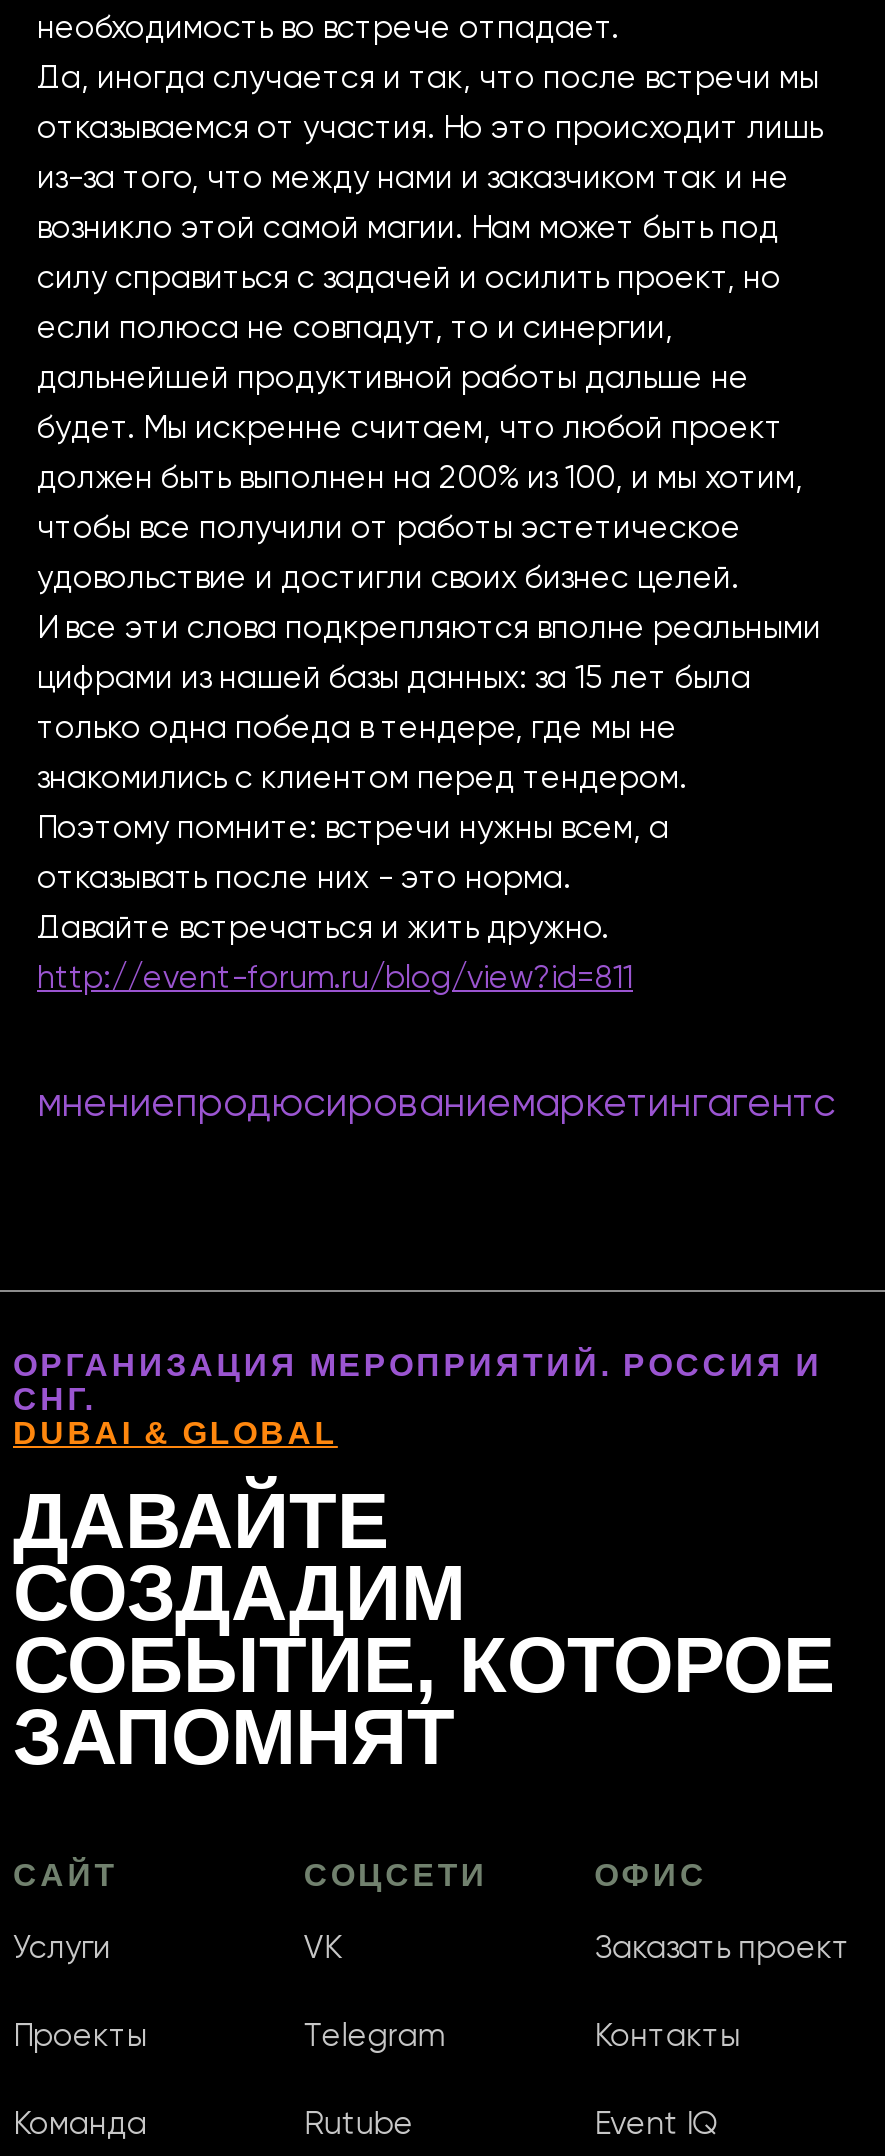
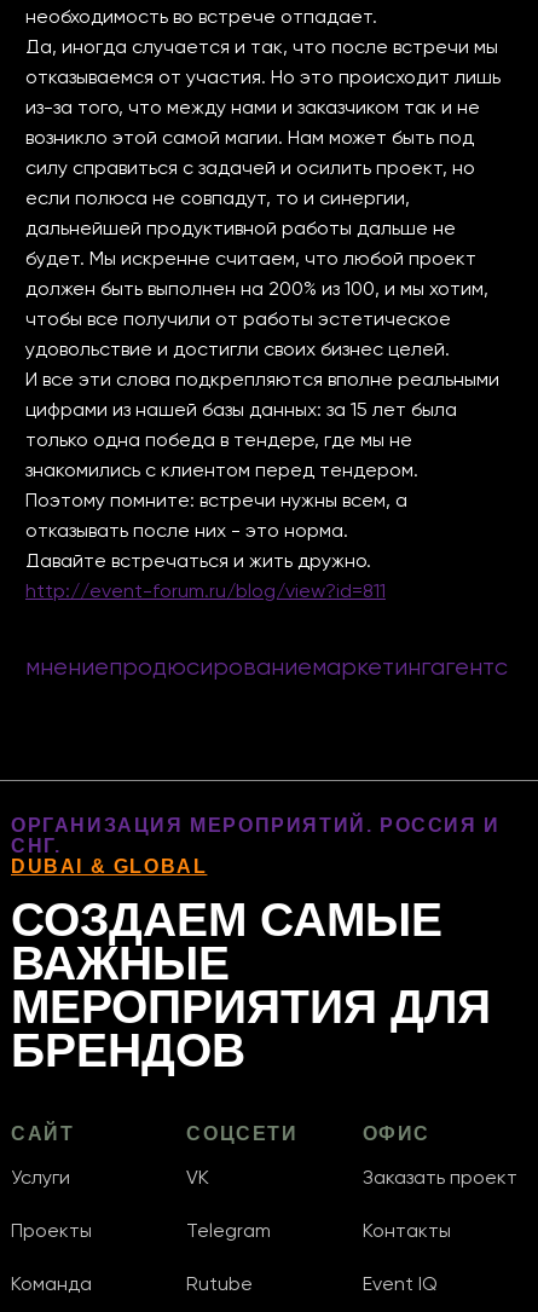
[13,1478,835,1780] ДАВАЙТЕ | СОЗДАДИМ | СОБЫТИЕ, КОТОРОЕ | ЗАПОМНЯТ -> [11,894,491,1076] СОЗДАЕМ САМЫЕ | ВАЖНЫЕ | МЕРОПРИЯТИЯ ДЛЯ | БРЕНДОВ

